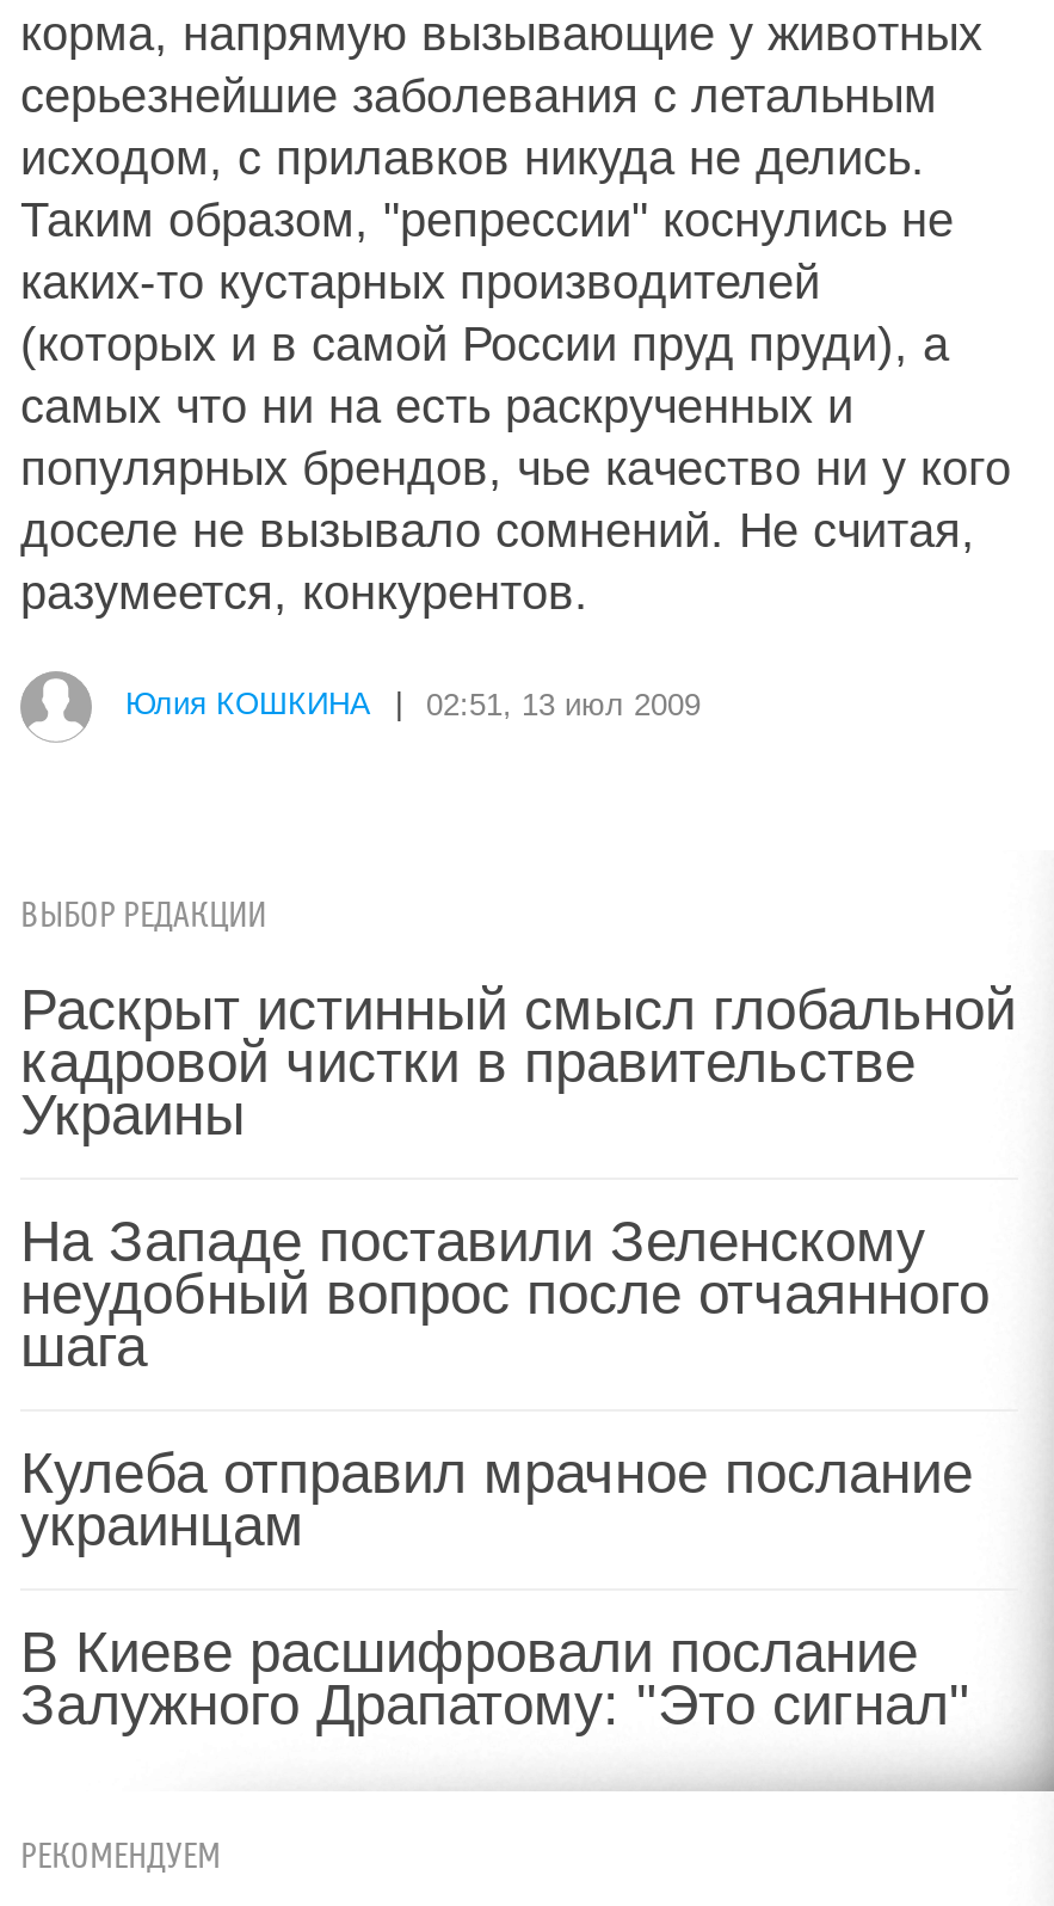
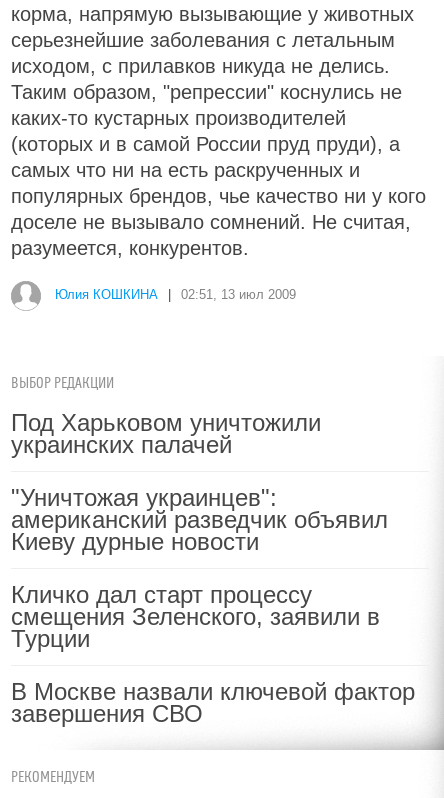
[20,977,1016,1146] Раскрыт истинный смысл глобальной | кадровой чистки в правительстве | Украины -> [11,409,321,458] Под Харьковом уничтожили | украинских палачей
[20,1209,990,1378] На Западе поставили Зеленскому | неудобный вопрос после отчаянного | шага -> [11,484,388,555] "Уничтожая украинцев": | американский разведчик объявил | Киеву дурные новости
[20,1440,973,1557] Кулеба отправил мрачное послание | украинцам -> [11,581,380,652] Кличко дал старт процессу | смещения Зеленского, заявили в | Турции
[20,1619,970,1736] В Киеве расшифровали послание | Залужного Драпатому: "Это сигнал" -> [11,678,415,727] В Москве назвали ключевой фактор | завершения СВО

